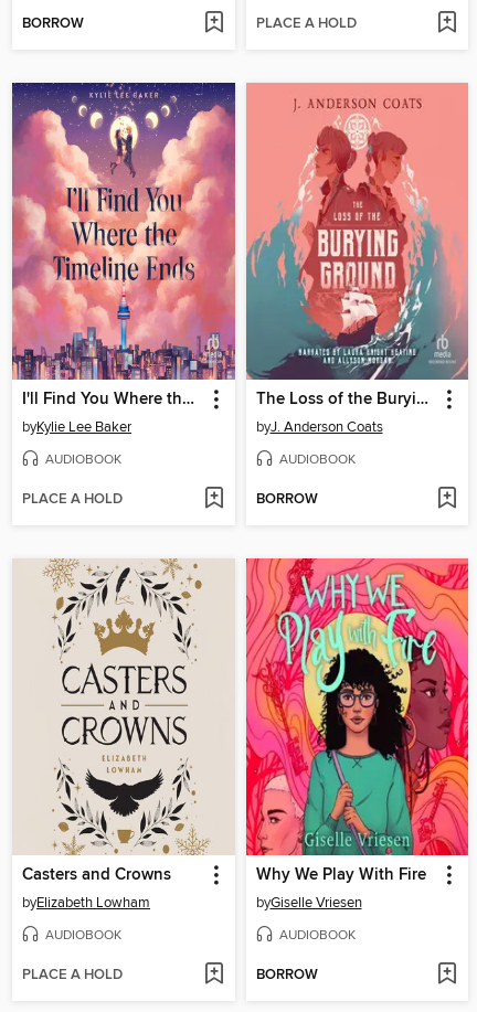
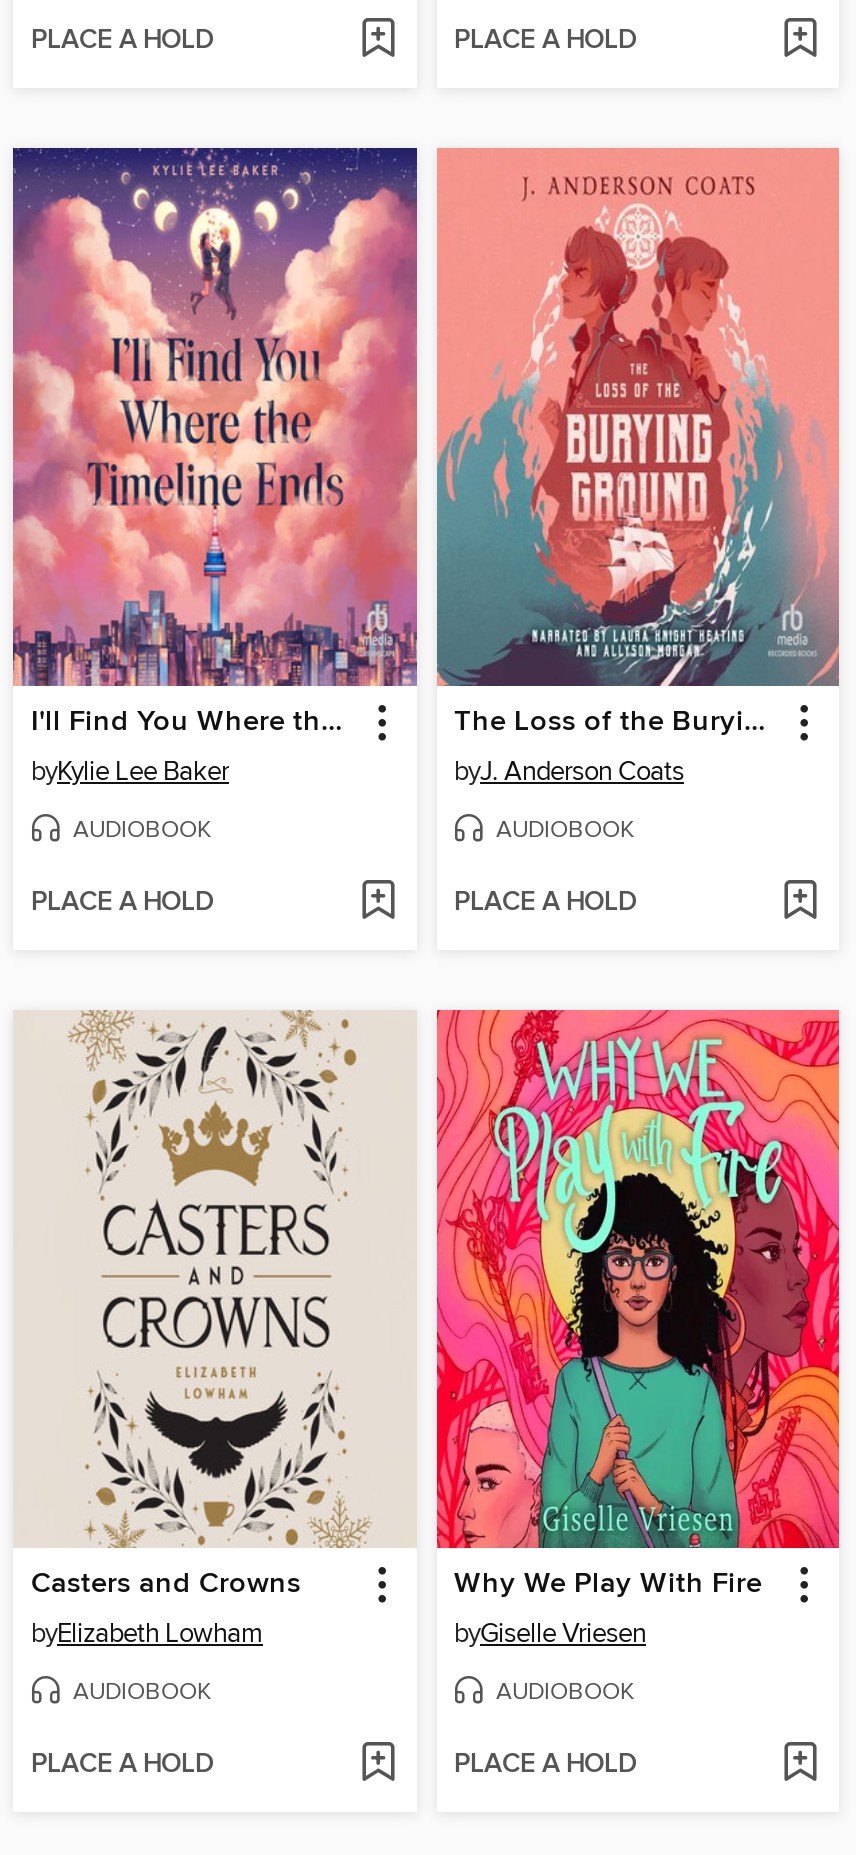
[22,14,84,33] BORROW -> [31,24,213,58] PLACE A HOLD
[256,490,317,509] BORROW -> [454,886,636,920] PLACE A HOLD
[256,966,317,985] BORROW -> [454,1749,636,1783] PLACE A HOLD

